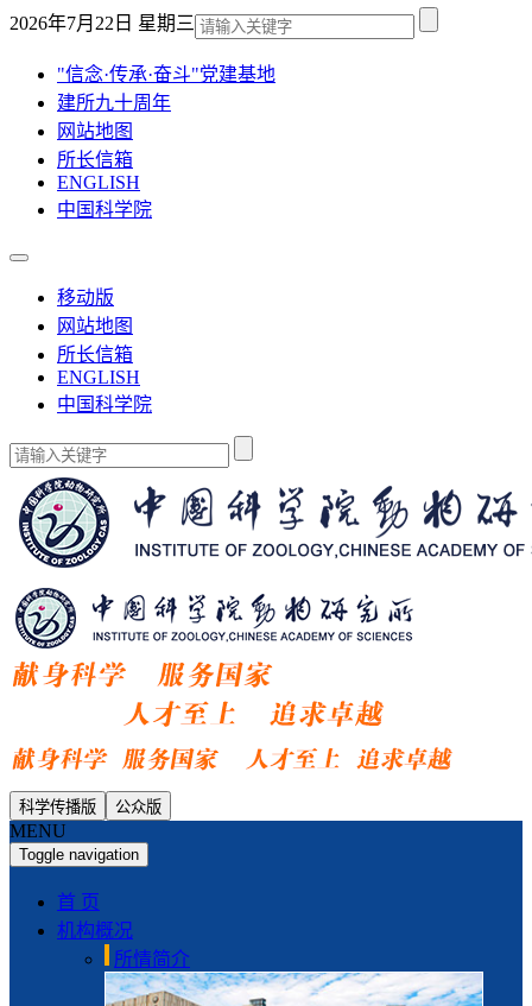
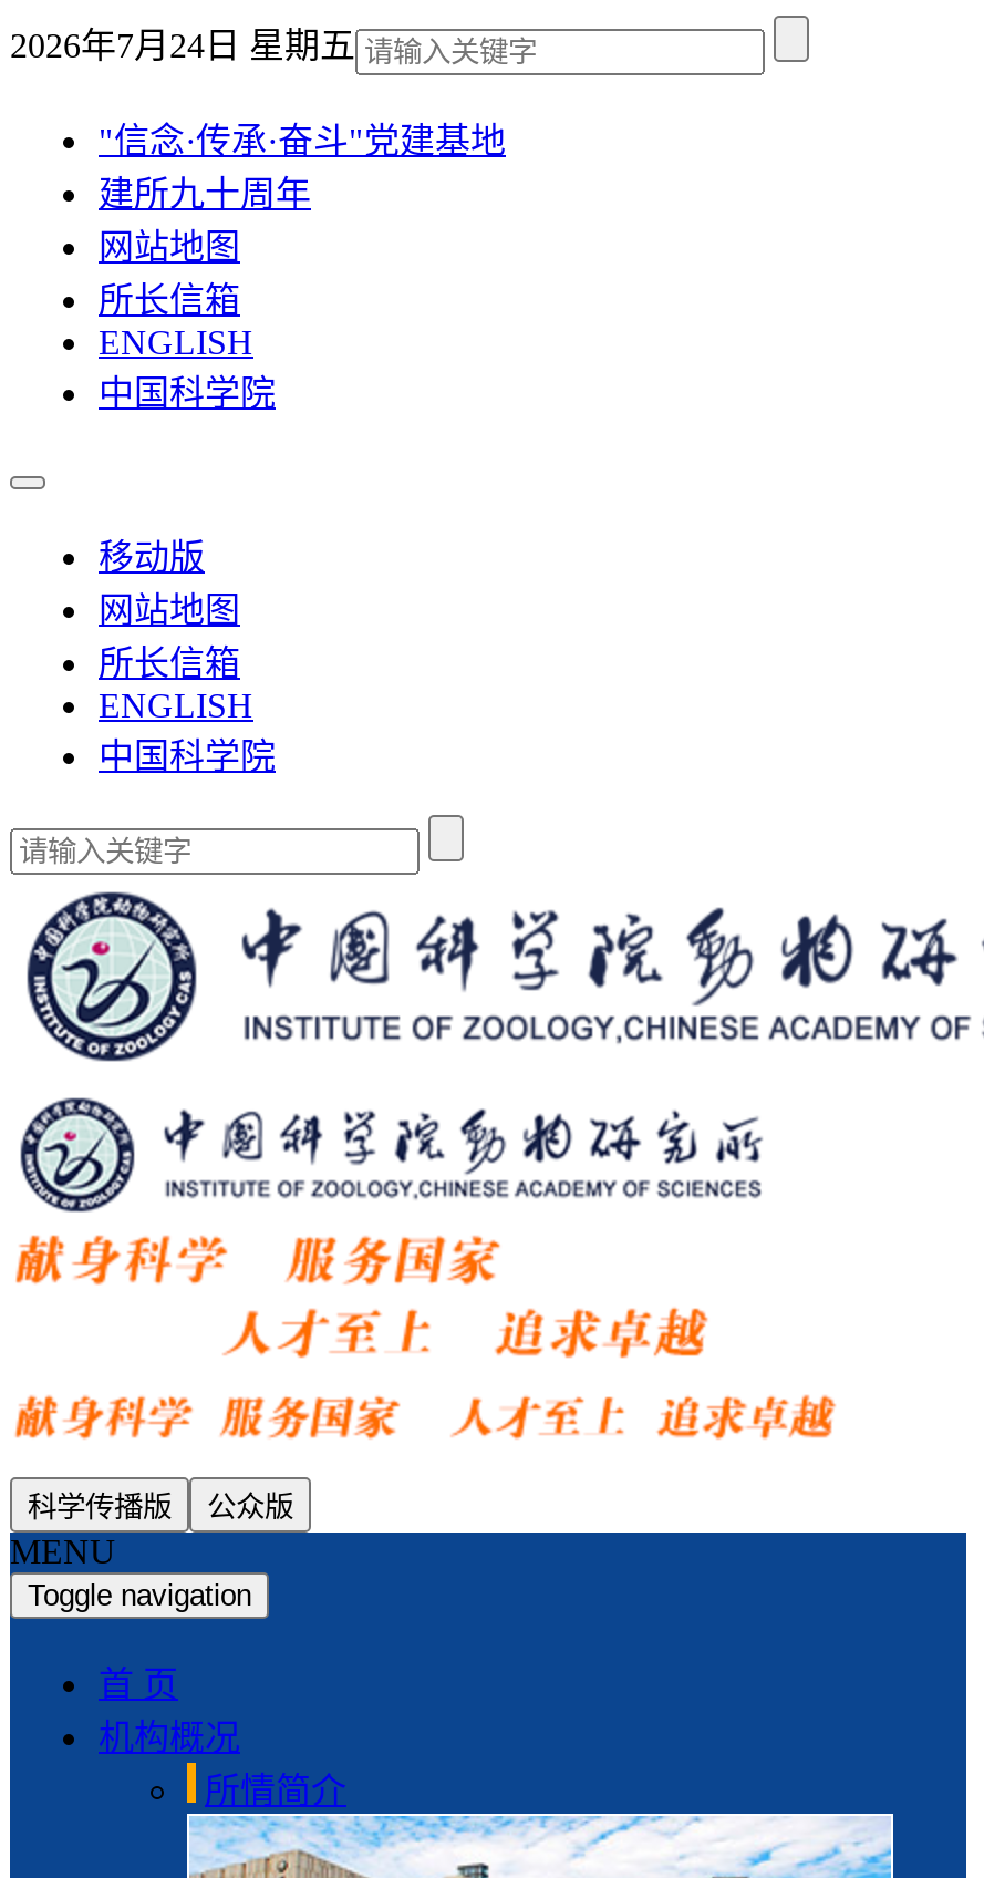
[9,13,195,33] 2026年7月22日 星期三 -> [10,27,355,64] 2026年7月24日 星期五

